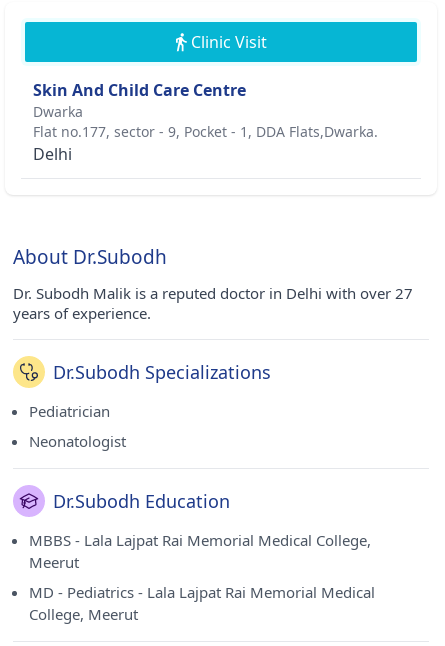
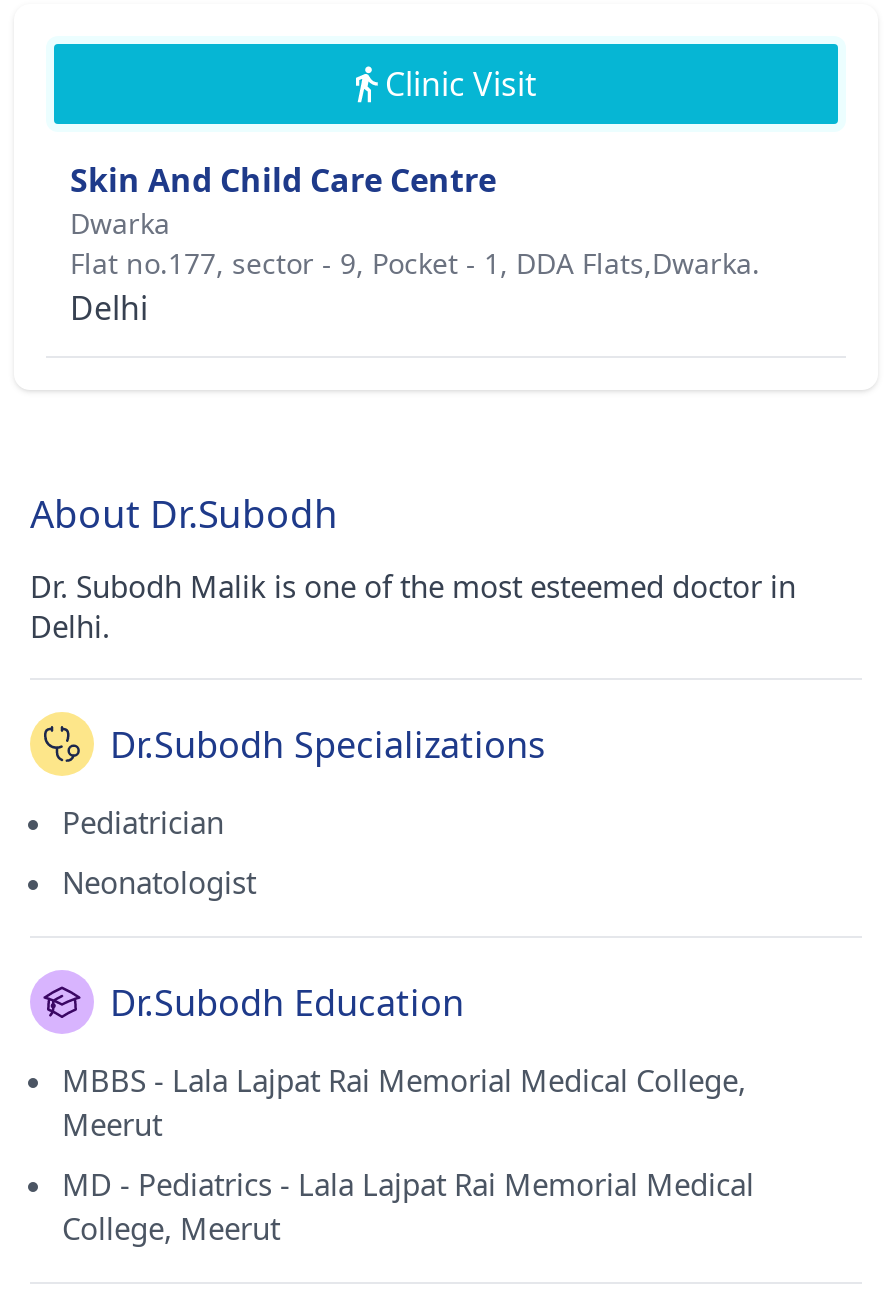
[13,283,413,323] Dr. Subodh Malik is a reputed doctor in Delhi with over 27 | years of experience. -> [30,566,796,646] Dr. Subodh Malik is one of the most esteemed doctor in | Delhi.

